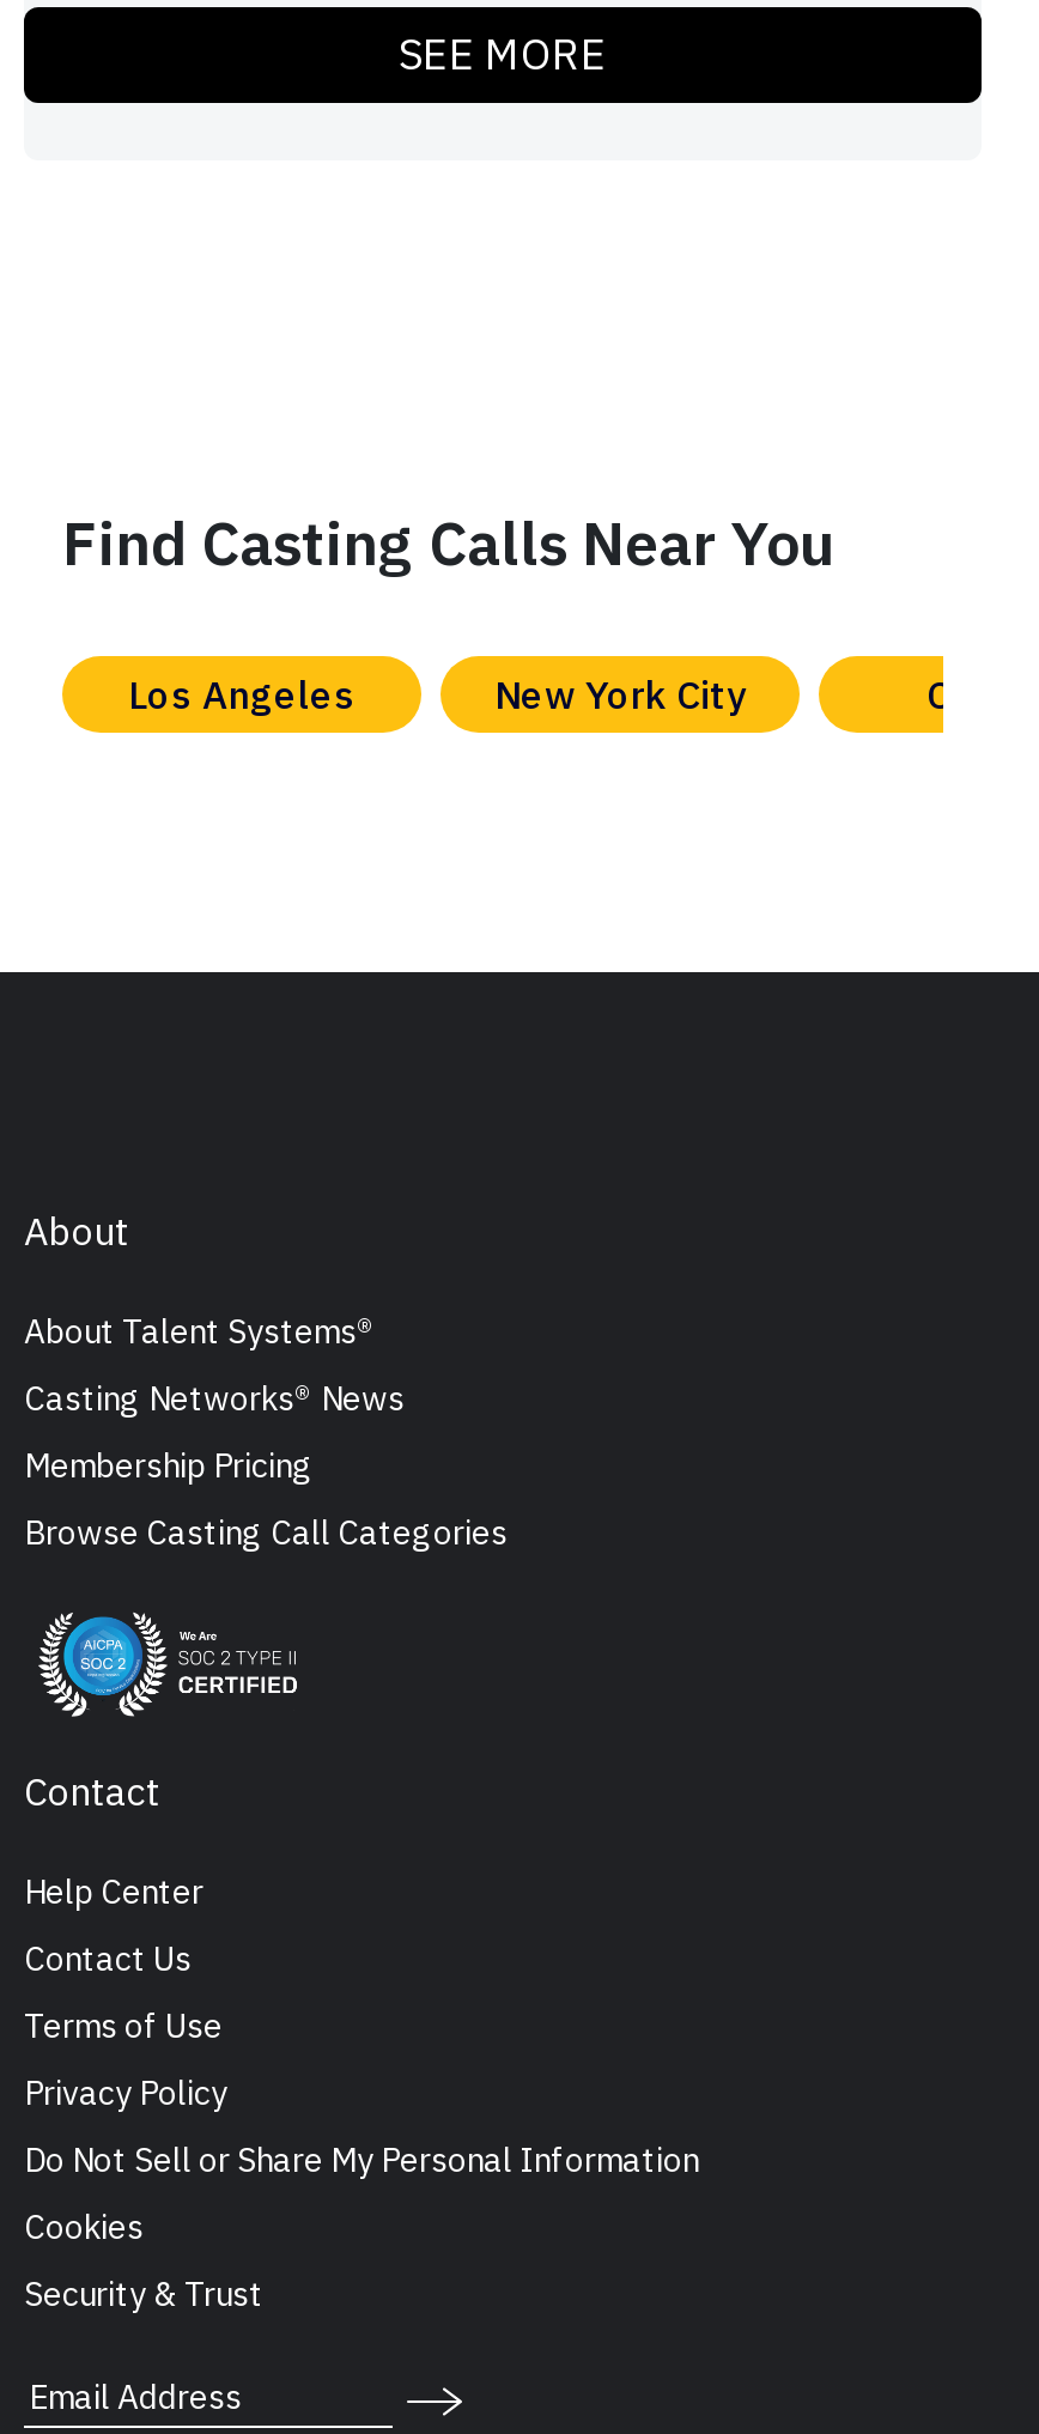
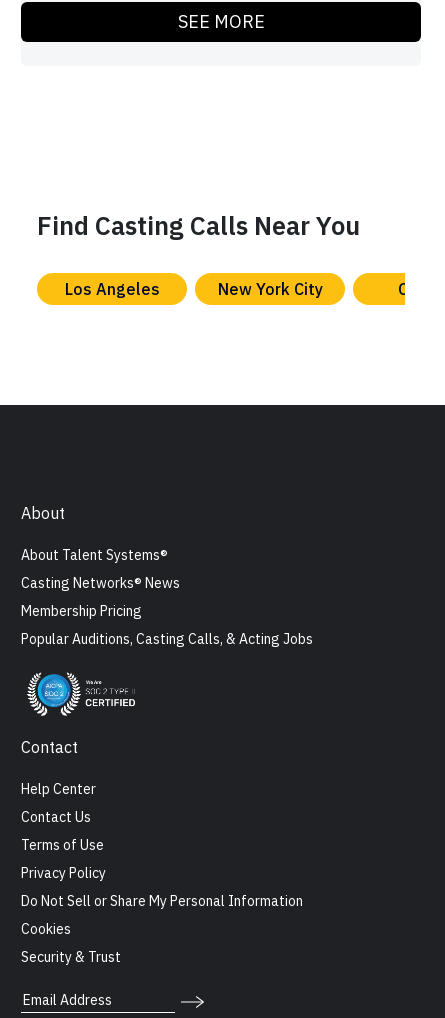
[24,1511,508,1555] Browse Casting Call Categories -> [21,630,313,648] Popular Auditions, Casting Calls, & Acting Jobs

